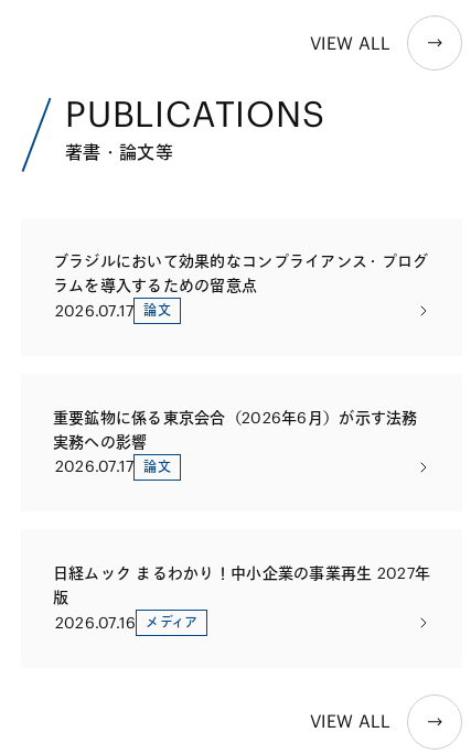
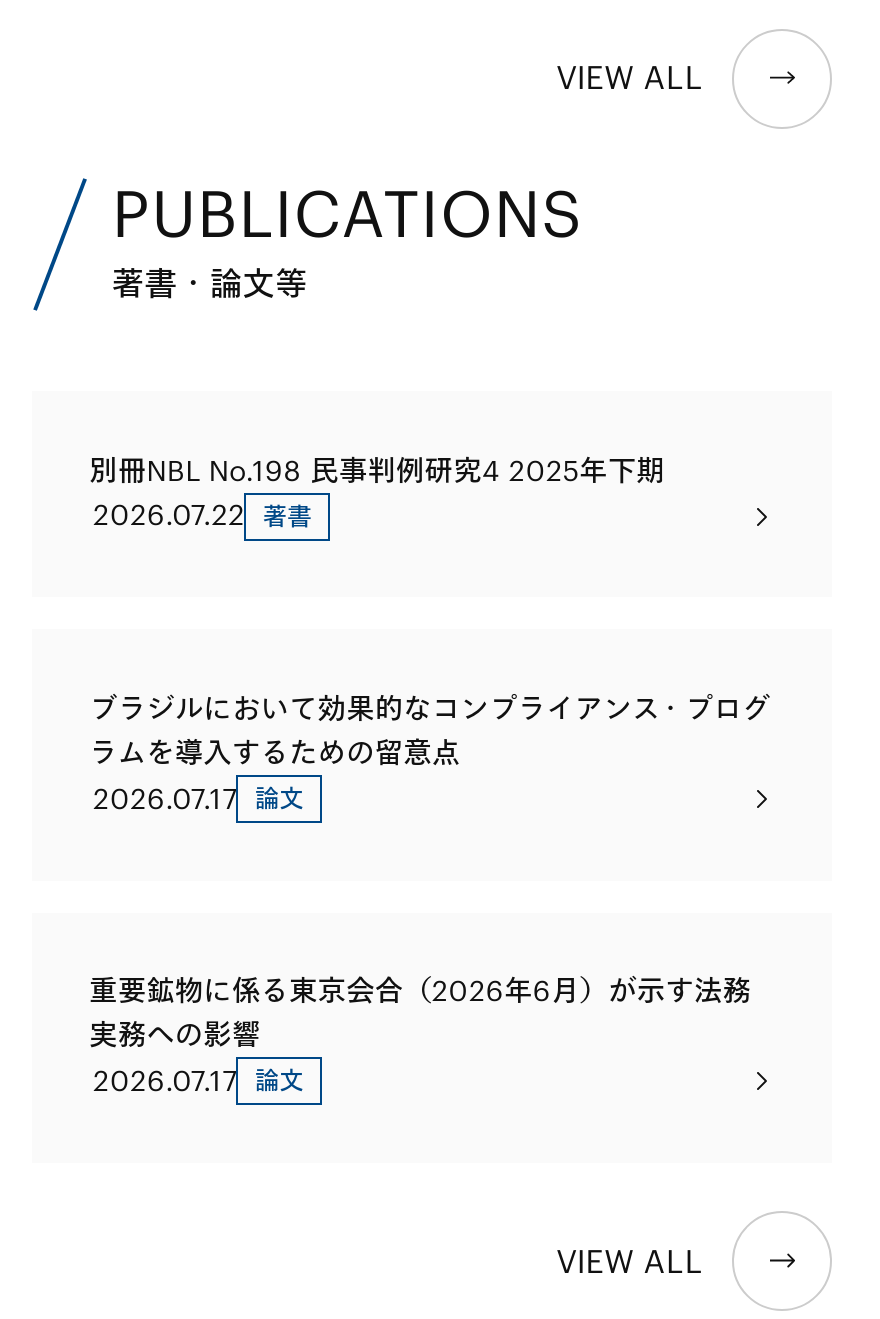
none -> [89,453,665,534] 別冊NBL No.198 民事判例研究4 2025年下期 | 2026.07.22 著書
moved [53,252,428,477] -> [89,692,771,1099]: ブラジルにおいて効果的なコンプライアンス・プログ | ラムを導入するための留意点 | 2026.07.17 論文 | 重要鉱物に係る東京会合（2026年6月）が示す法務 | 実務への影響 | 2026.07.17 論文
[53,563,430,632] 日経ムック まるわかり！中小企業の事業再生 2027年 | 版 | 2026.07.16 メディア -> none

